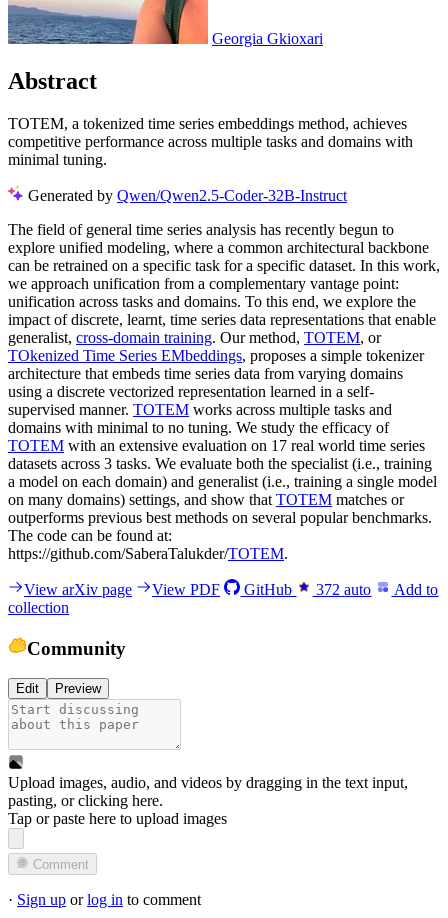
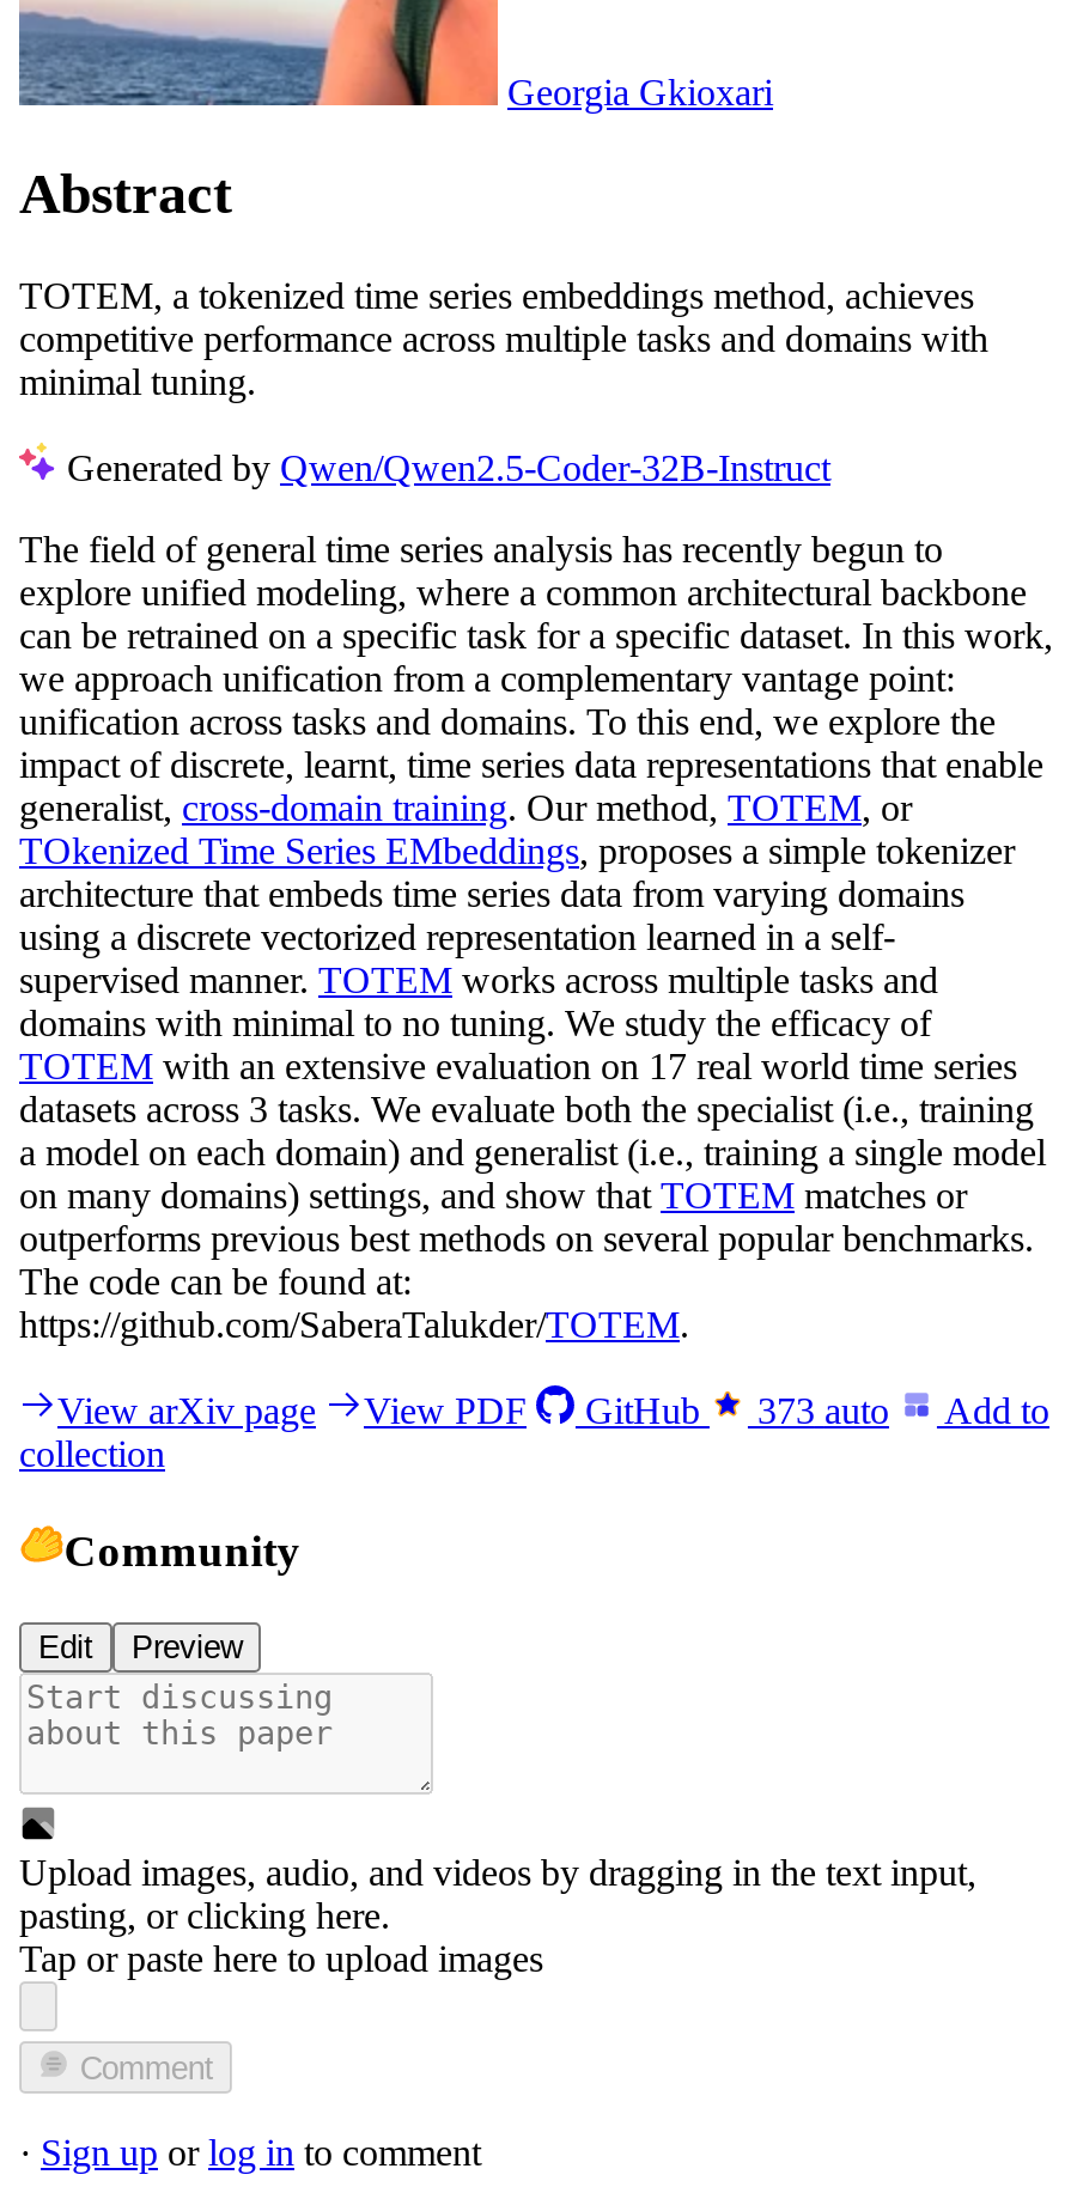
[24,581,438,598] View arXiv page View PDF GitHub 372 auto Add to -> [57,1390,1049,1431] View arXiv page View PDF GitHub 373 auto Add to

